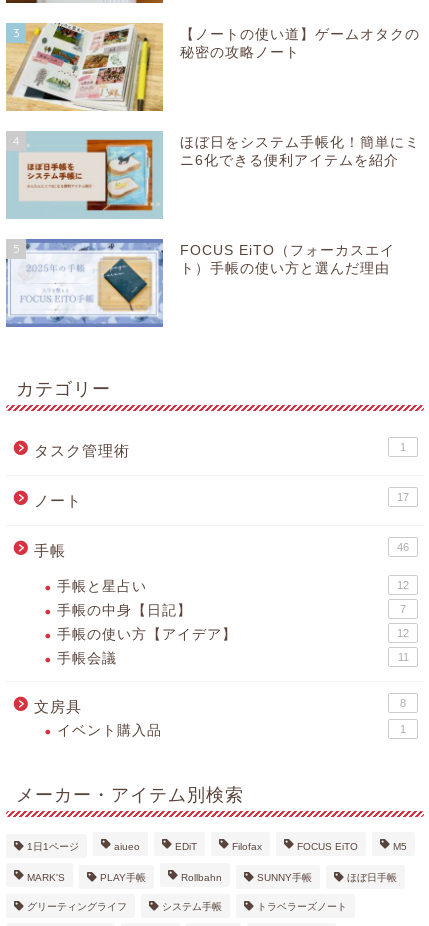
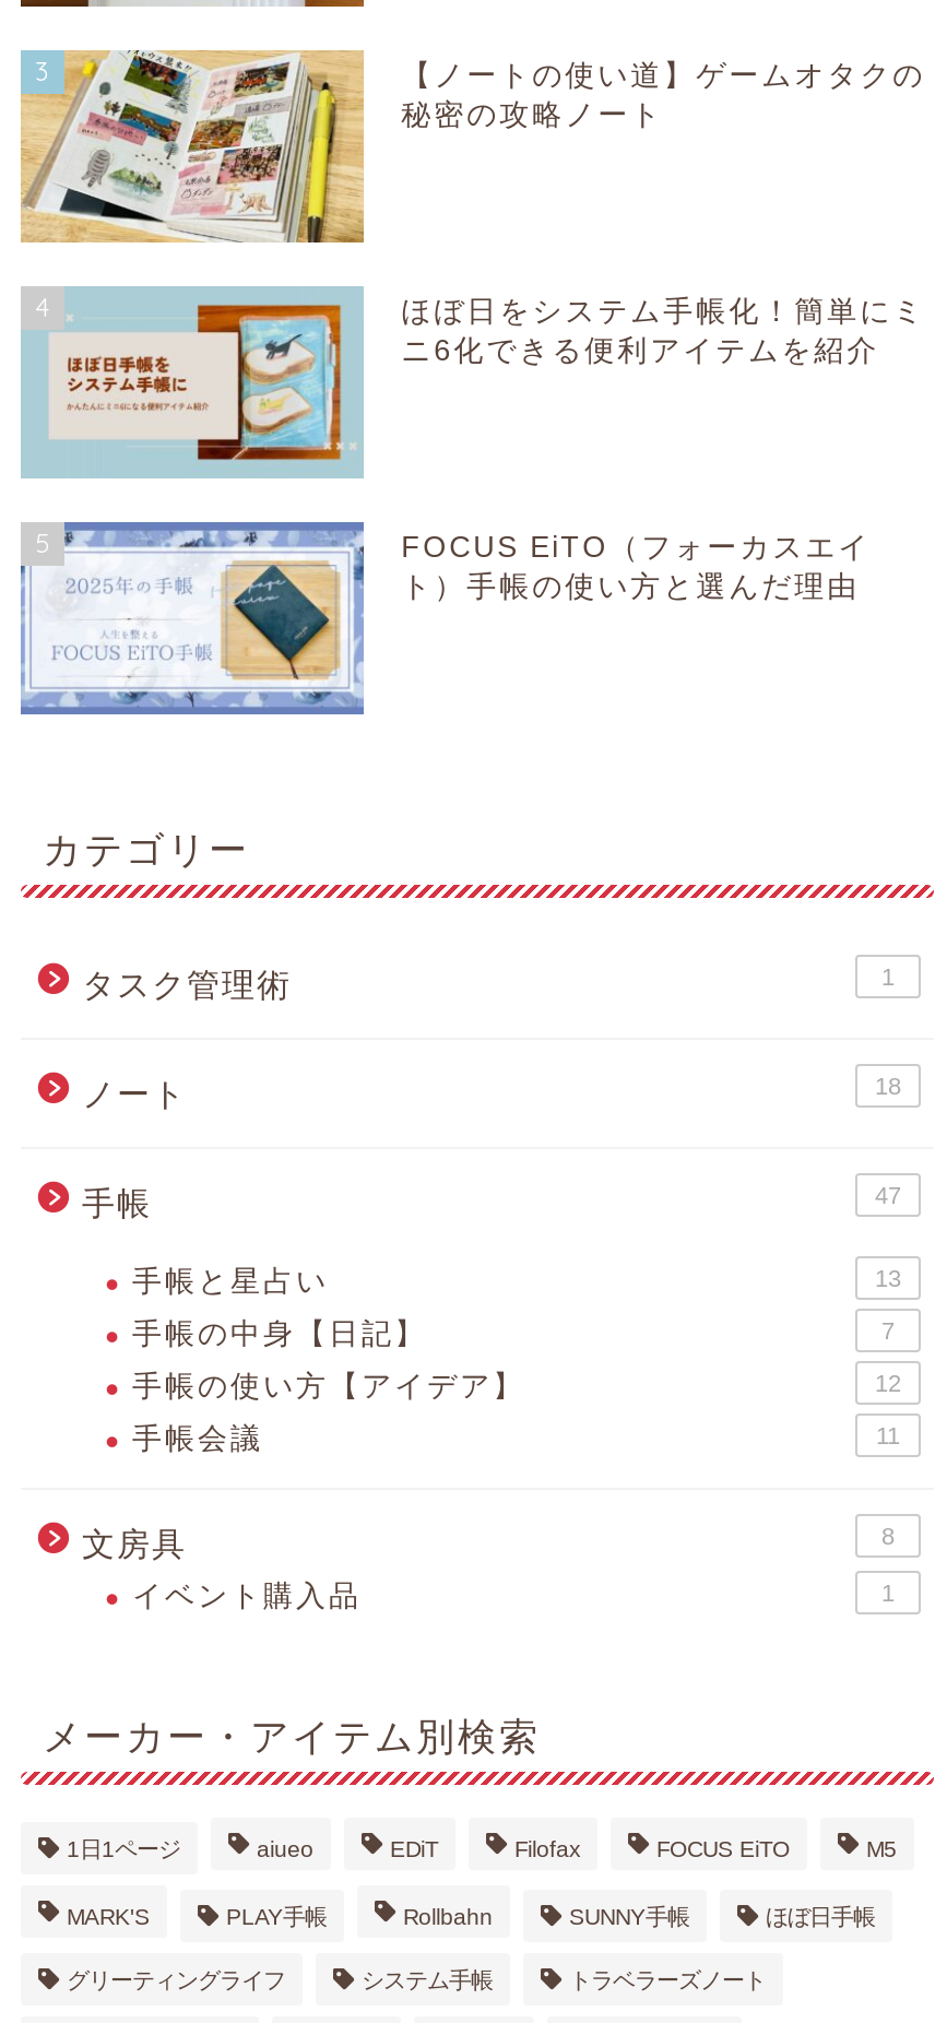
[397,491,409,503] 17 -> [875,1073,901,1099] 18
[397,541,409,553] 46 -> [875,1182,901,1209] 47
[397,579,409,591] 12 -> [875,1265,901,1292] 13

